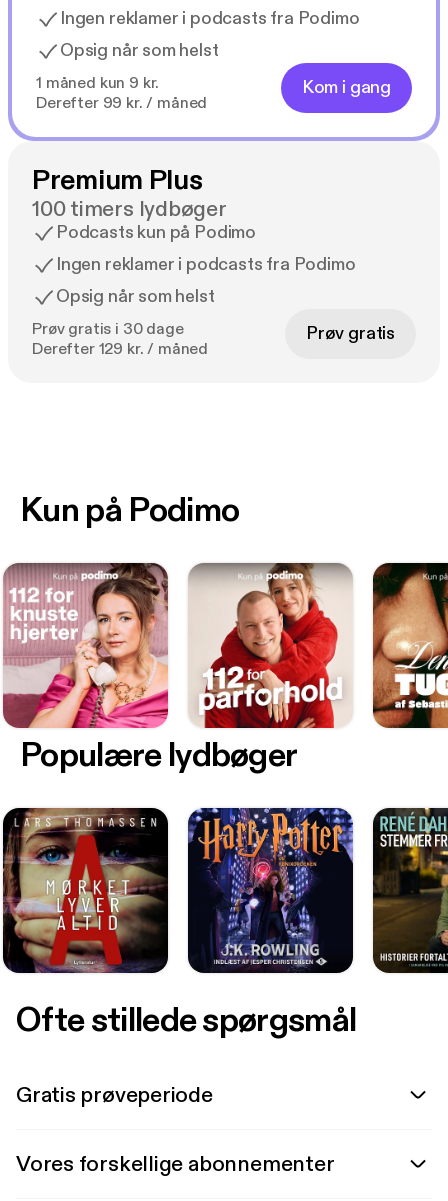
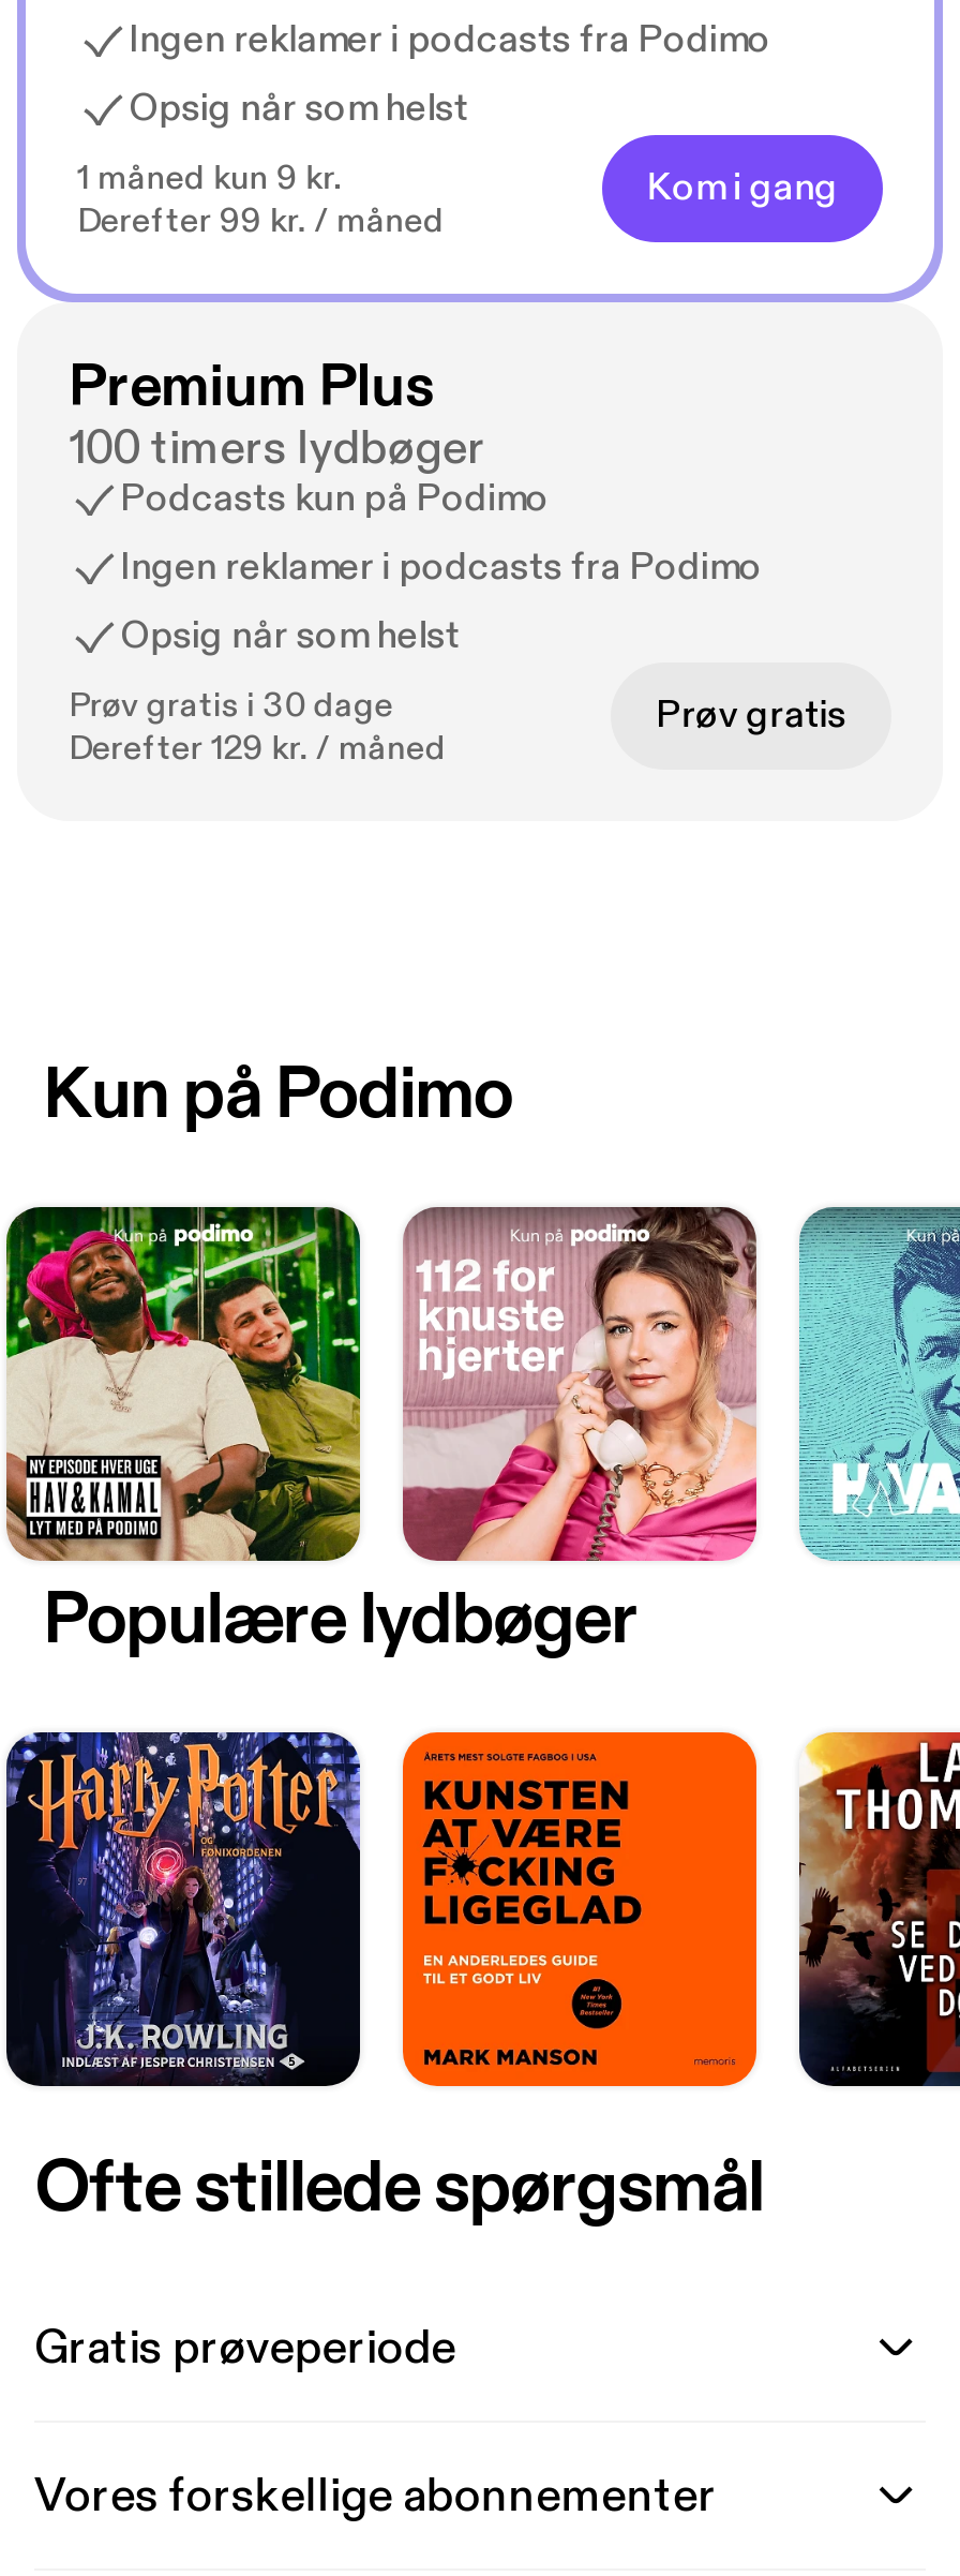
[3,562,169,729] [image] -> [6,1205,362,1563] [image]
[188,563,353,729] [image] -> [401,1207,759,1563] [image]
[372,562,445,729] [image] -> [797,1205,954,1563] [image]
[3,807,169,974] [image] -> [6,1730,362,2088] [image]
[187,807,354,974] [image] -> [401,1730,759,2088] [image]
[372,807,445,973] [image] -> [797,1730,954,2086] [image]

